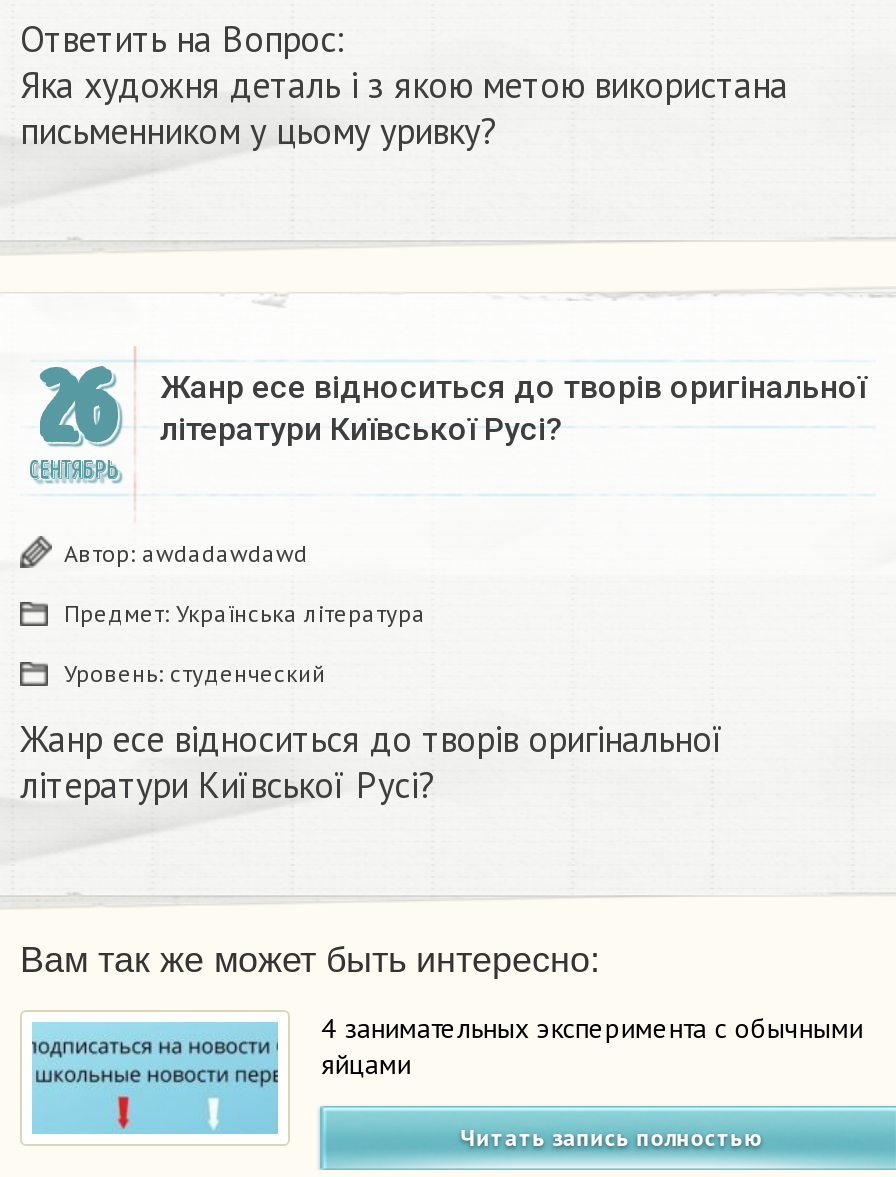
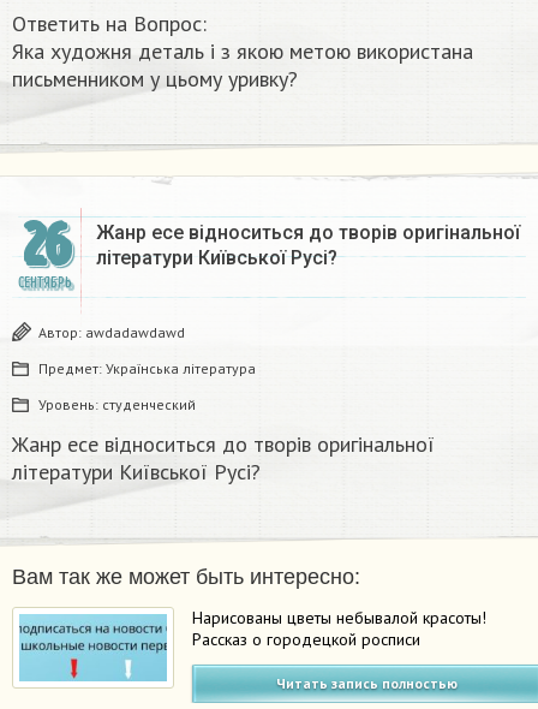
[321,1011,863,1083] 4 занимательных эксперимента с обычными | яйцами -> [193,607,487,651] Нарисованы цветы небывалой красоты! | Рассказ о городецкой росписи

